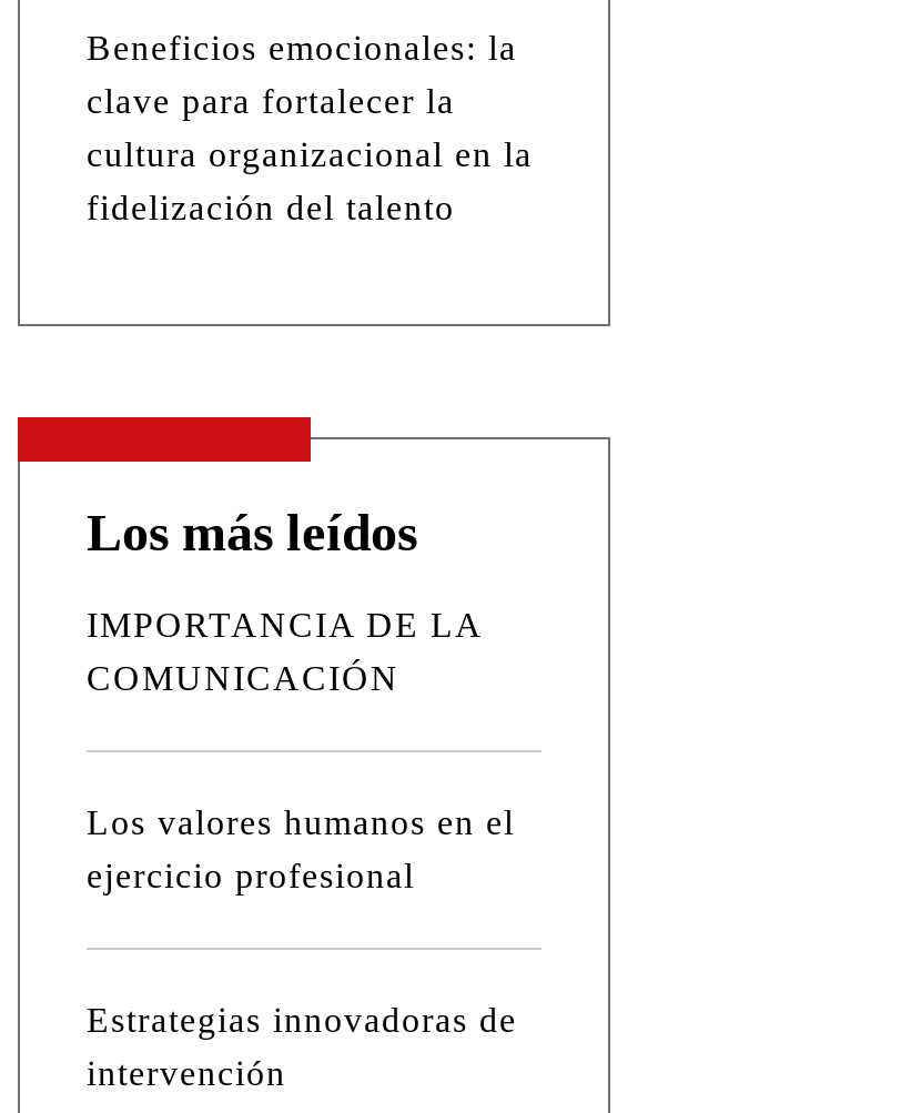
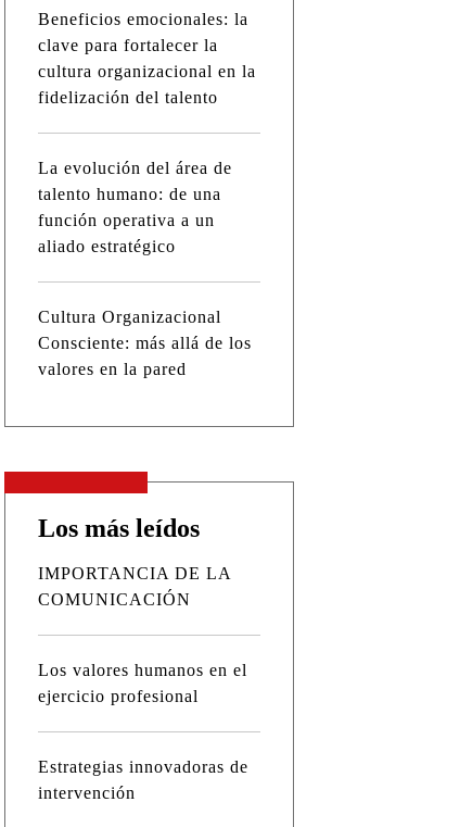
none -> [38,159,232,256] La evolución del área de | talento humano: de una | función operativa a un | aliado estratégico
none -> [38,308,252,378] Cultura Organizacional | Consciente: más allá de los | valores en la pared

